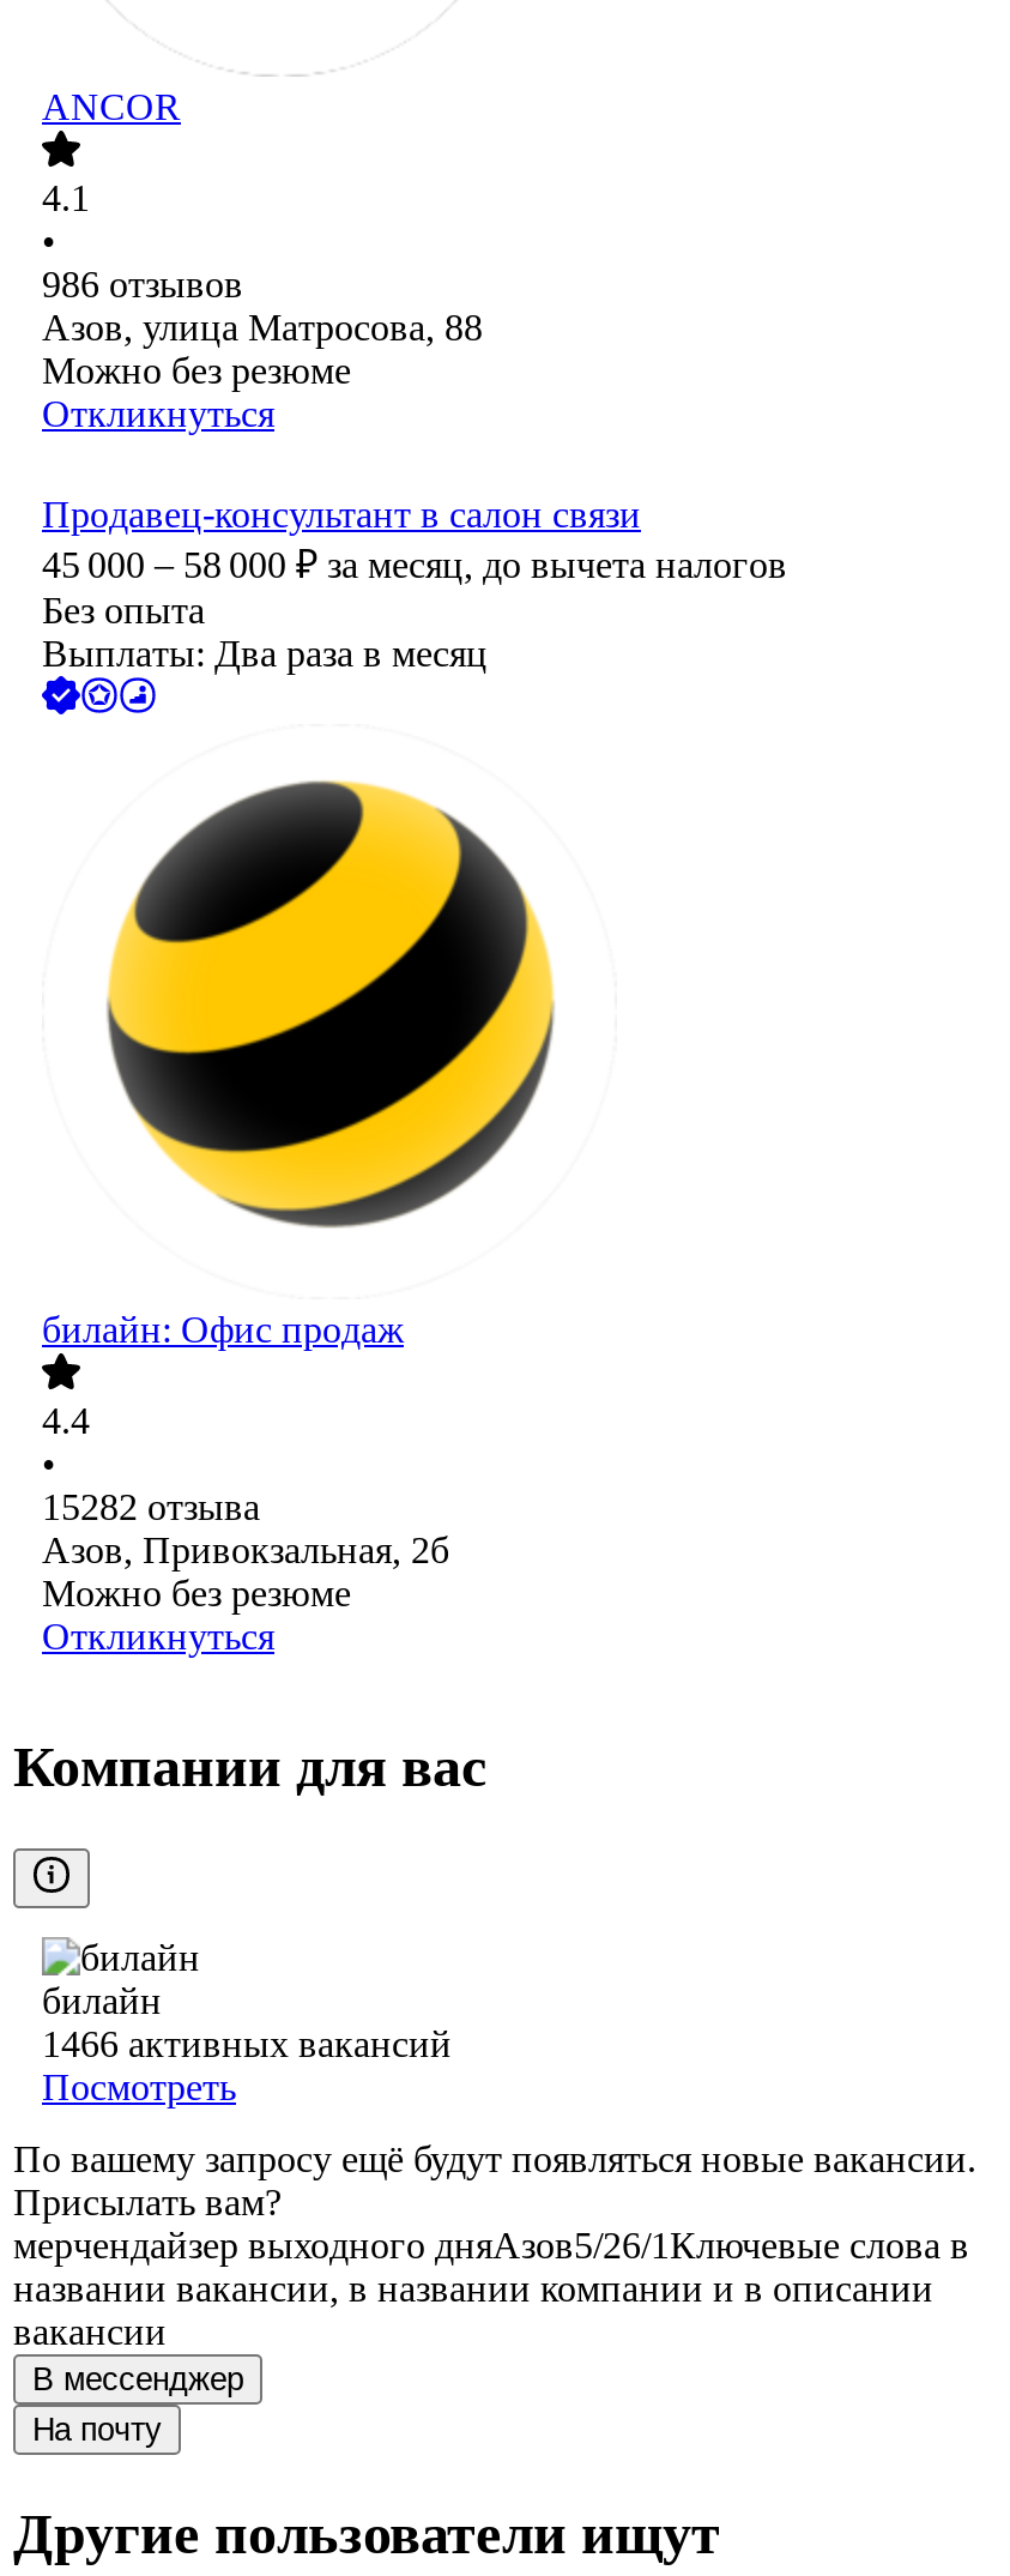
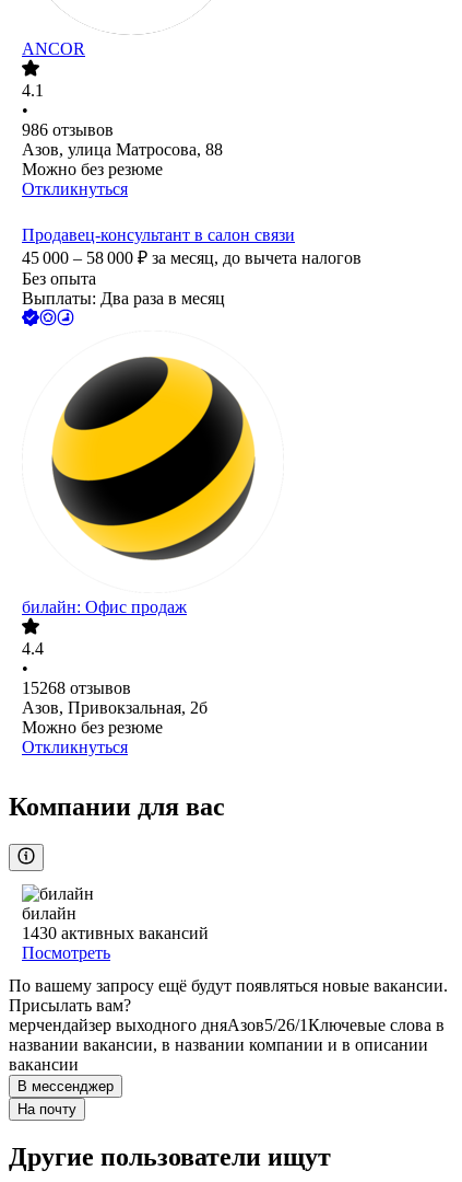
[42,1488,260,1528] 15282 отзыва -> [22,679,131,698] 15268 отзывов
[42,2024,452,2065] 1466 активных вакансий -> [22,924,209,943] 1430 активных вакансий

